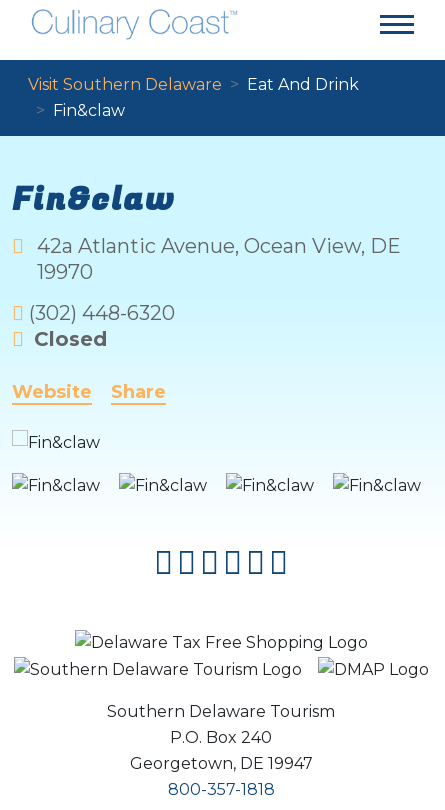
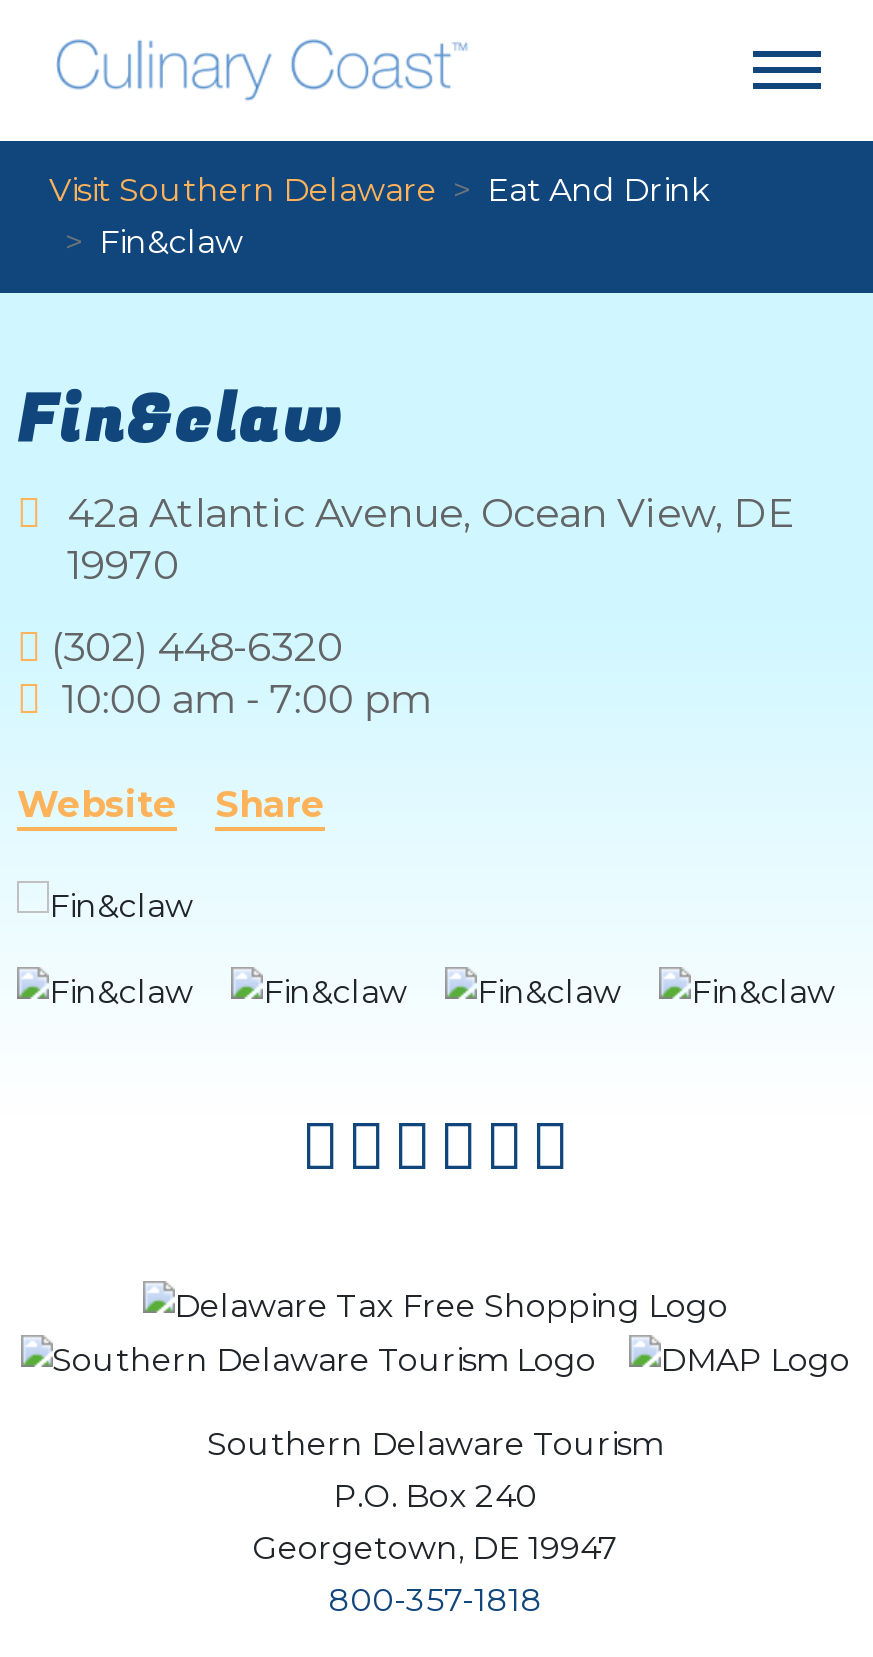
[34,327,107,351] Closed -> [62,675,432,723] 10:00 am - 7:00 pm

